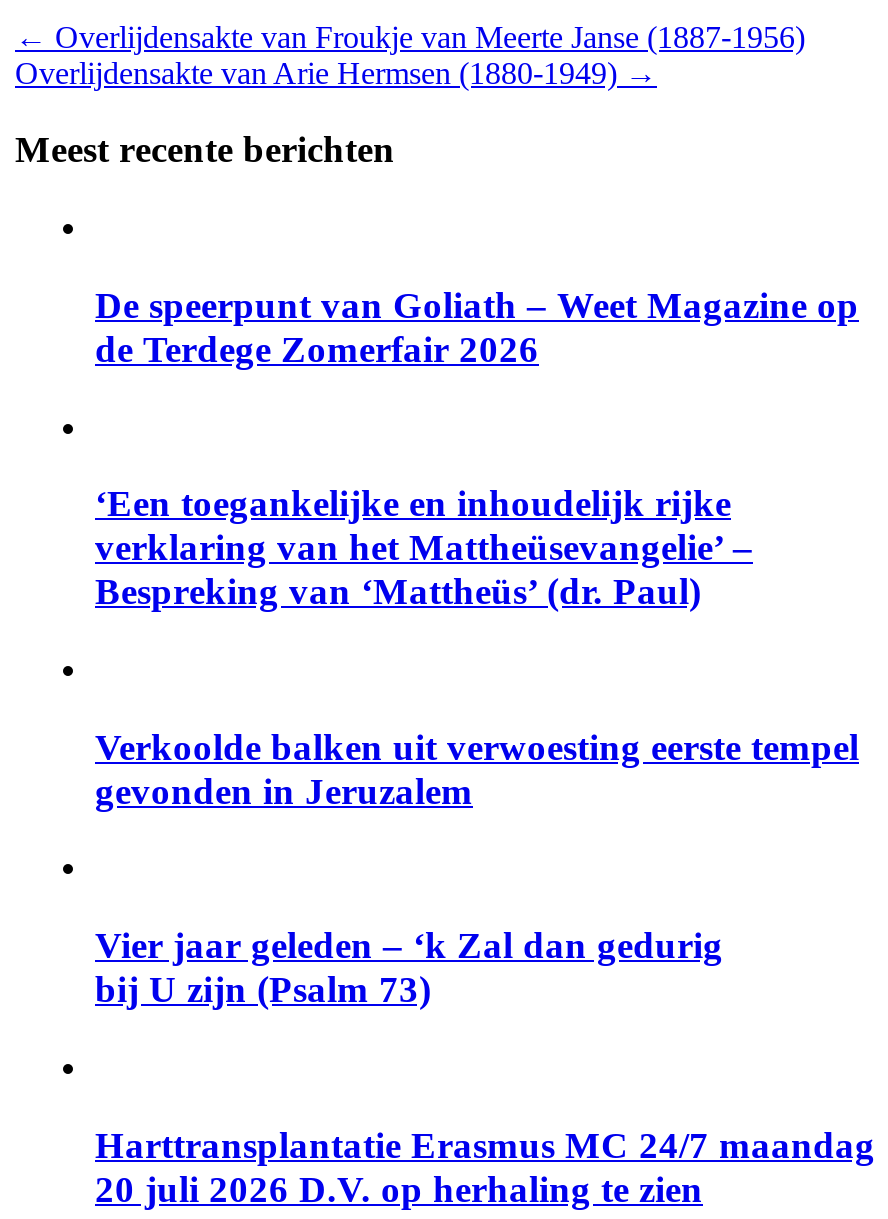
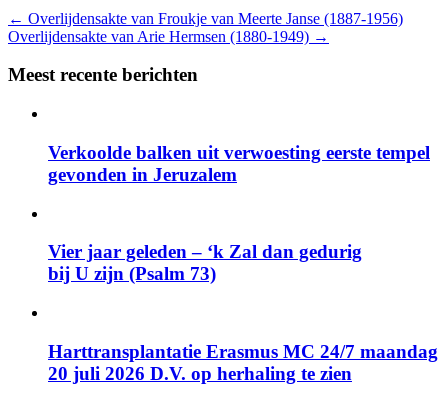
[95,284,859,370] De speerpunt van Goliath – Weet Magazine op | de Terdege Zomerfair 2026 -> none
[95,482,753,612] ‘Een toegankelijke en inhoudelijk rijke | verklaring van het Mattheüsevangelie’ – | Bespreking van ‘Mattheüs’ (dr. Paul) -> none

